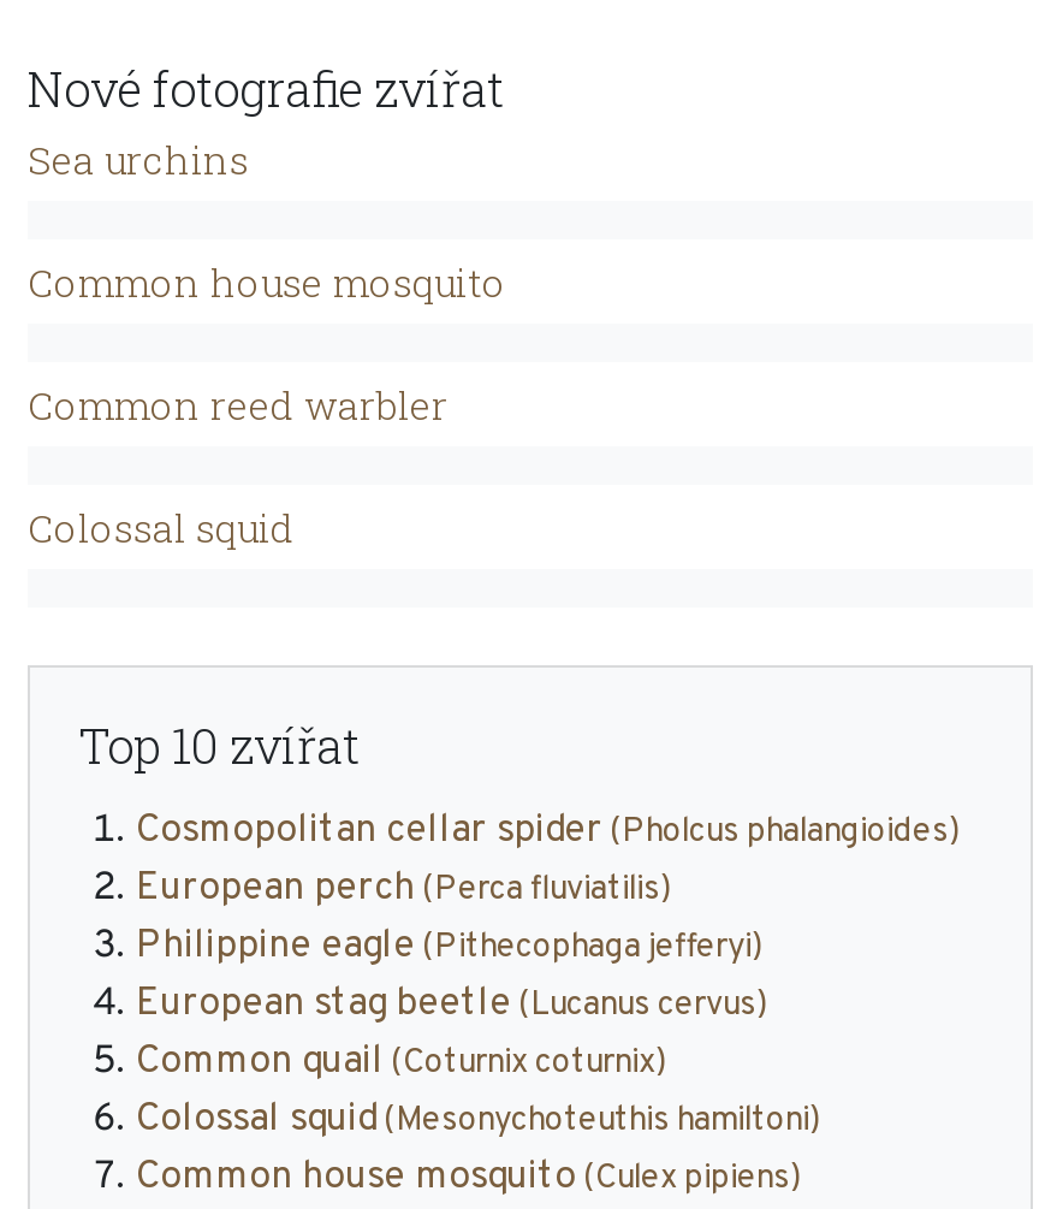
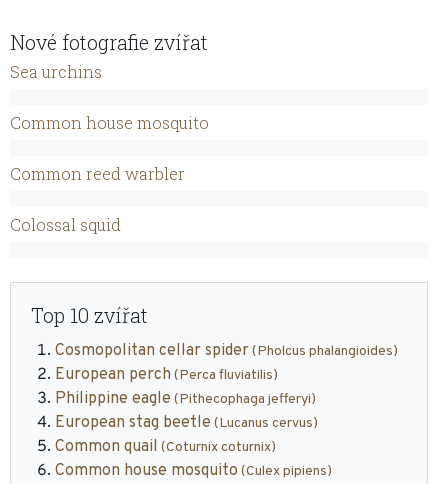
[136,1097,821,1145] Colossal squid (Mesonychoteuthis hamiltoni) -> none

